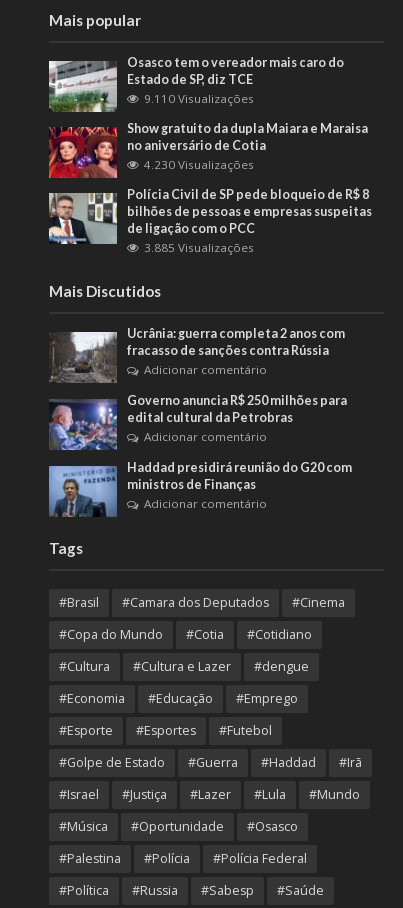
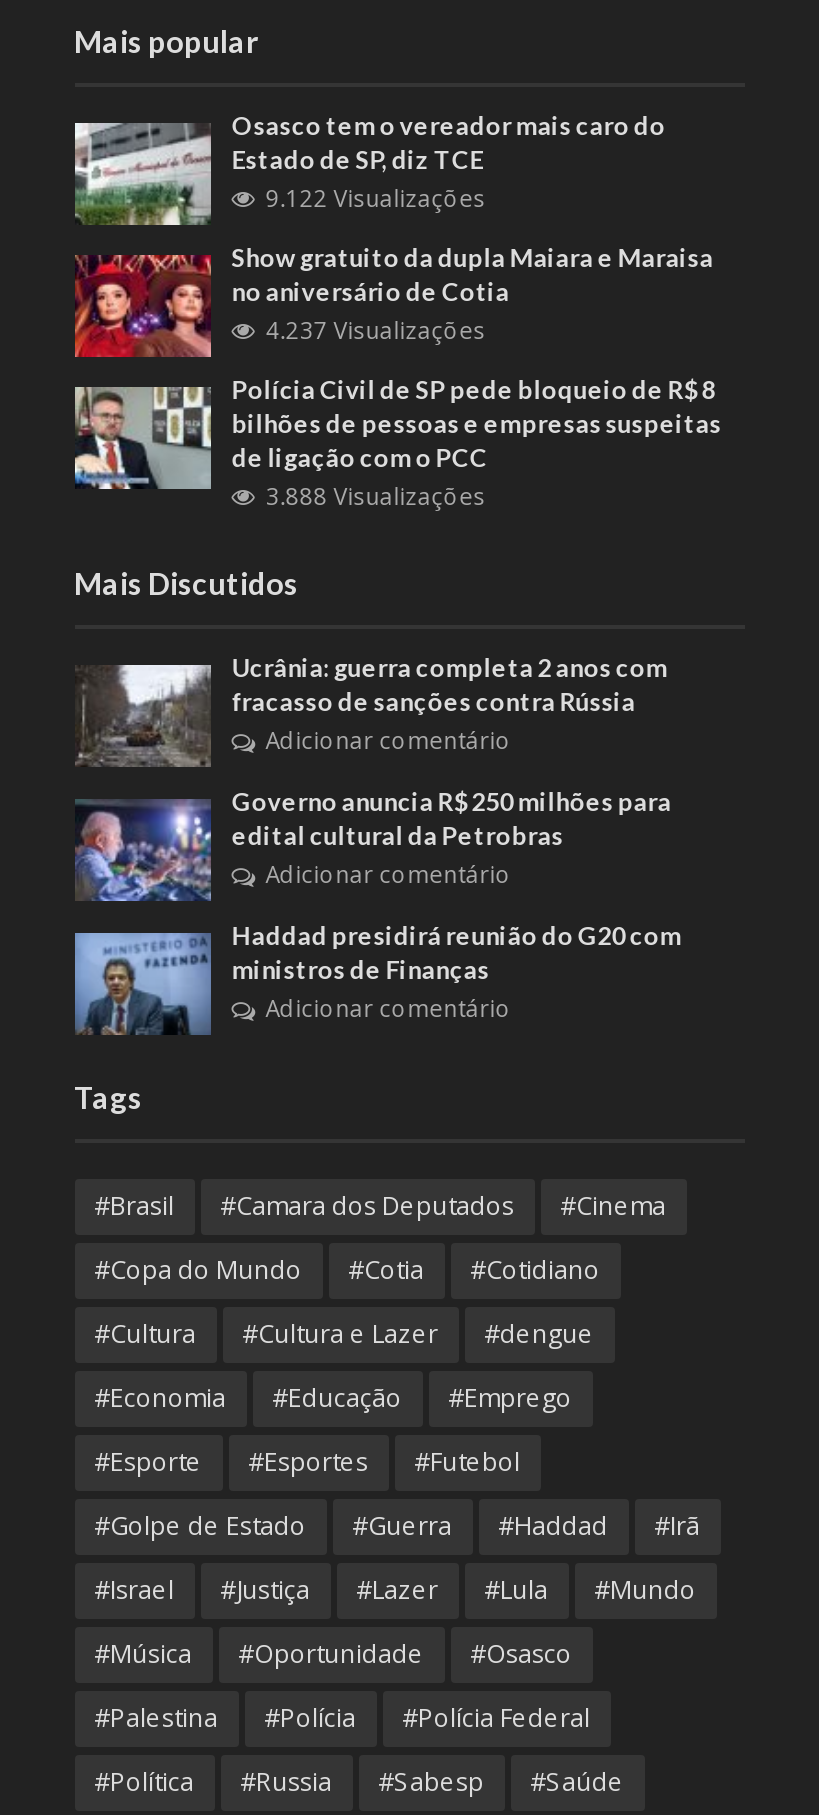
[144,91,254,106] 9.110 Visualizações -> [265,183,485,213] 9.122 Visualizações
[144,157,254,172] 4.230 Visualizações -> [265,316,485,346] 4.237 Visualizações
[144,240,254,255] 3.885 Visualizações -> [265,482,485,512] 3.888 Visualizações

